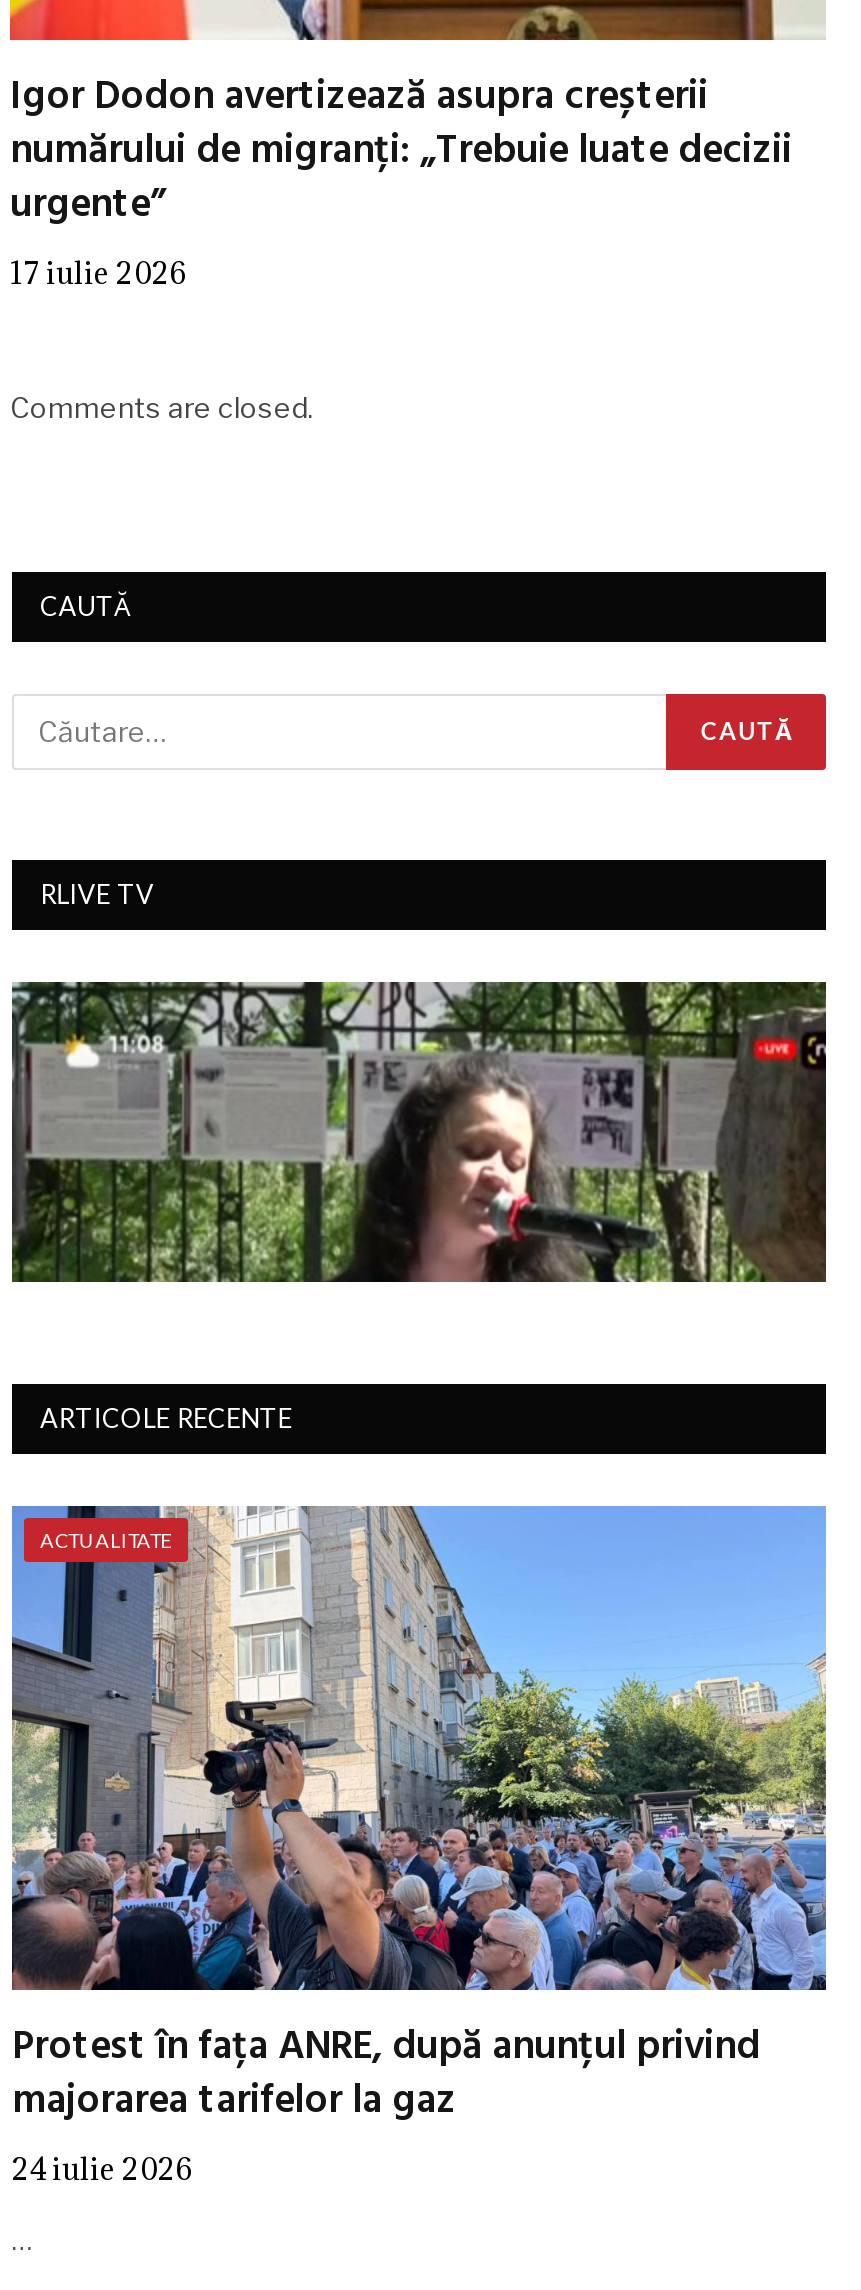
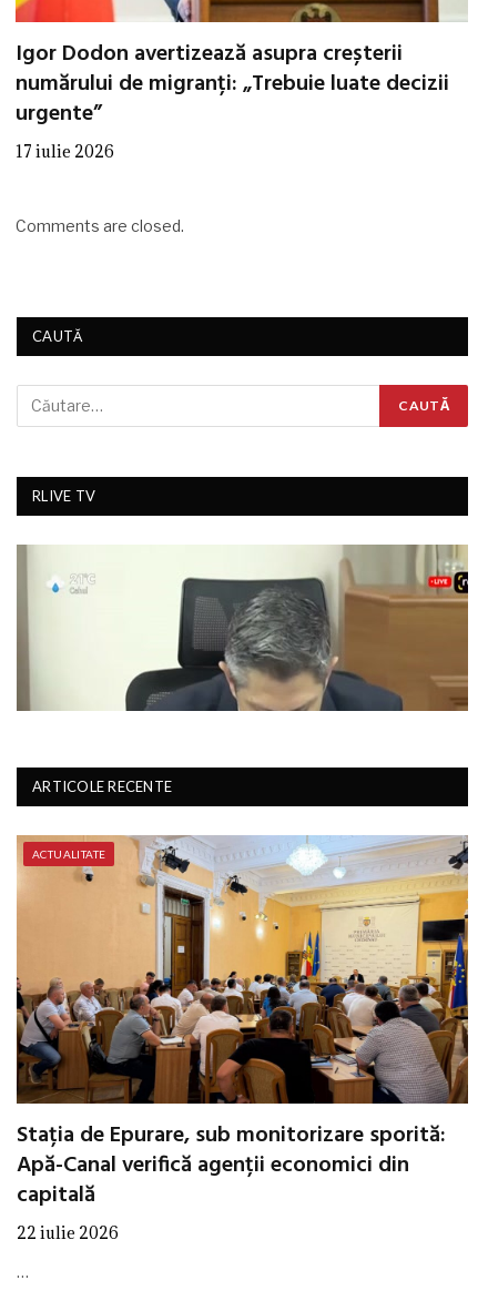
[12,980,828,1284] [image] -> [17,545,469,712] [image]
[10,1504,828,2188] [image] | Protest în fața ANRE, după anunțul privind | majorarea tarifelor la gaz | 24 iulie 2026 -> [16,834,469,1244] [image] | Stația de Epurare, sub monitorizare sporită: | Apă-Canal verifică agenții economici din | capitală | 22 iulie 2026

